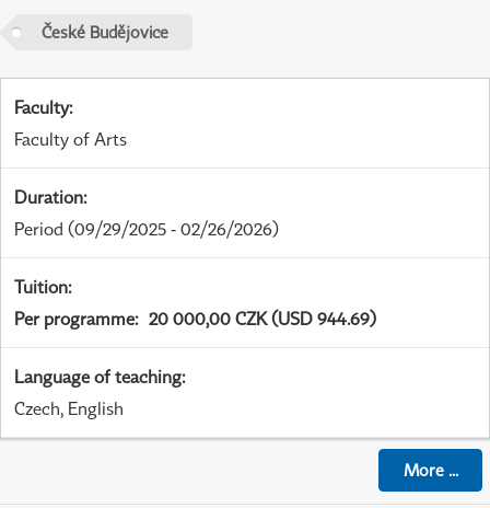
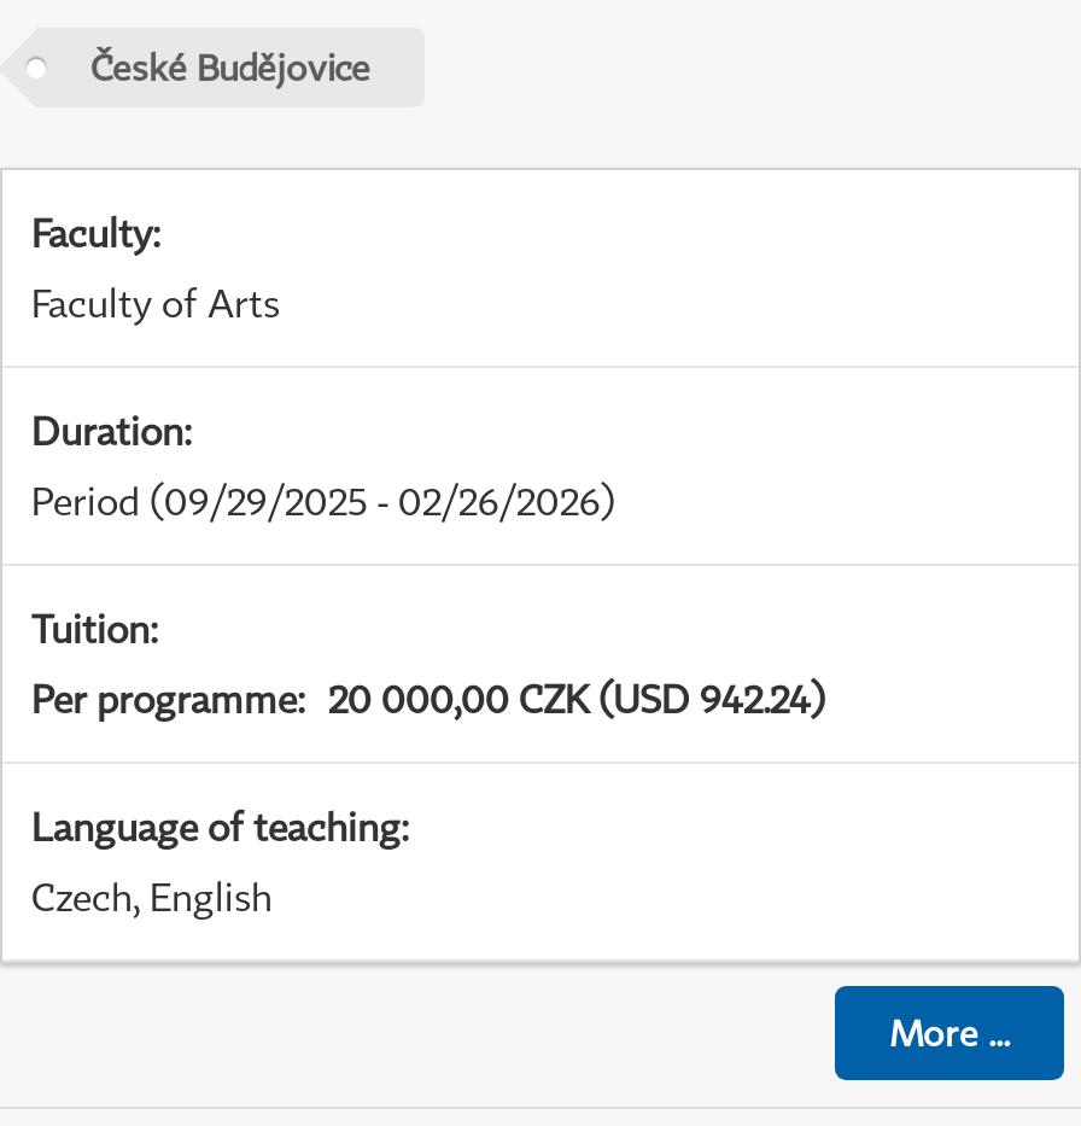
[14,308,376,330] Per programme: 20 000,00 CZK (USD 944.69) -> [31,675,825,723] Per programme: 20 000,00 CZK (USD 942.24)

